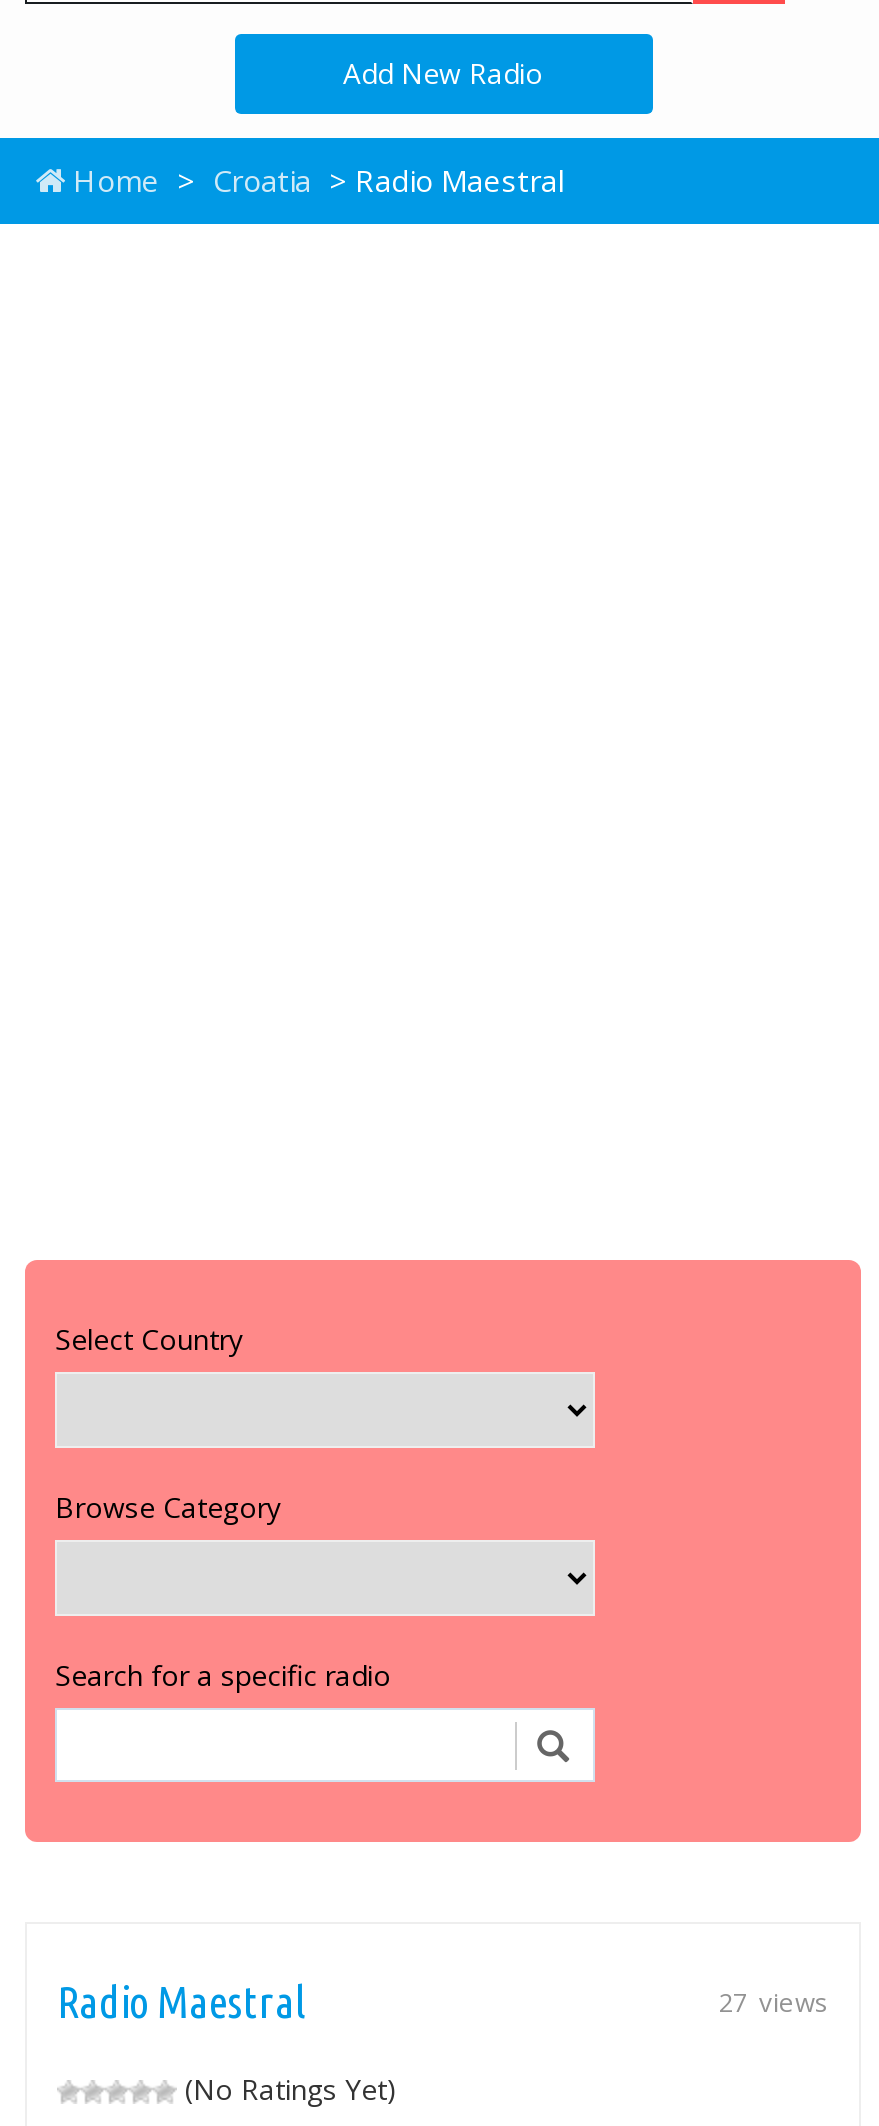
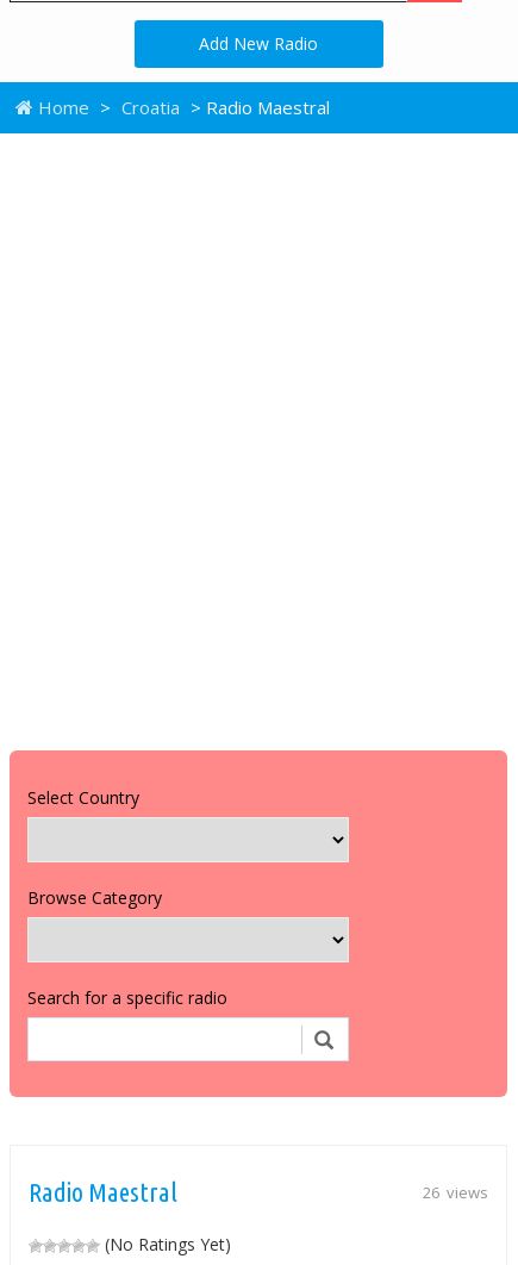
[719,1983,829,2019] 27 views -> [423,1181,488,1202] 26 views

